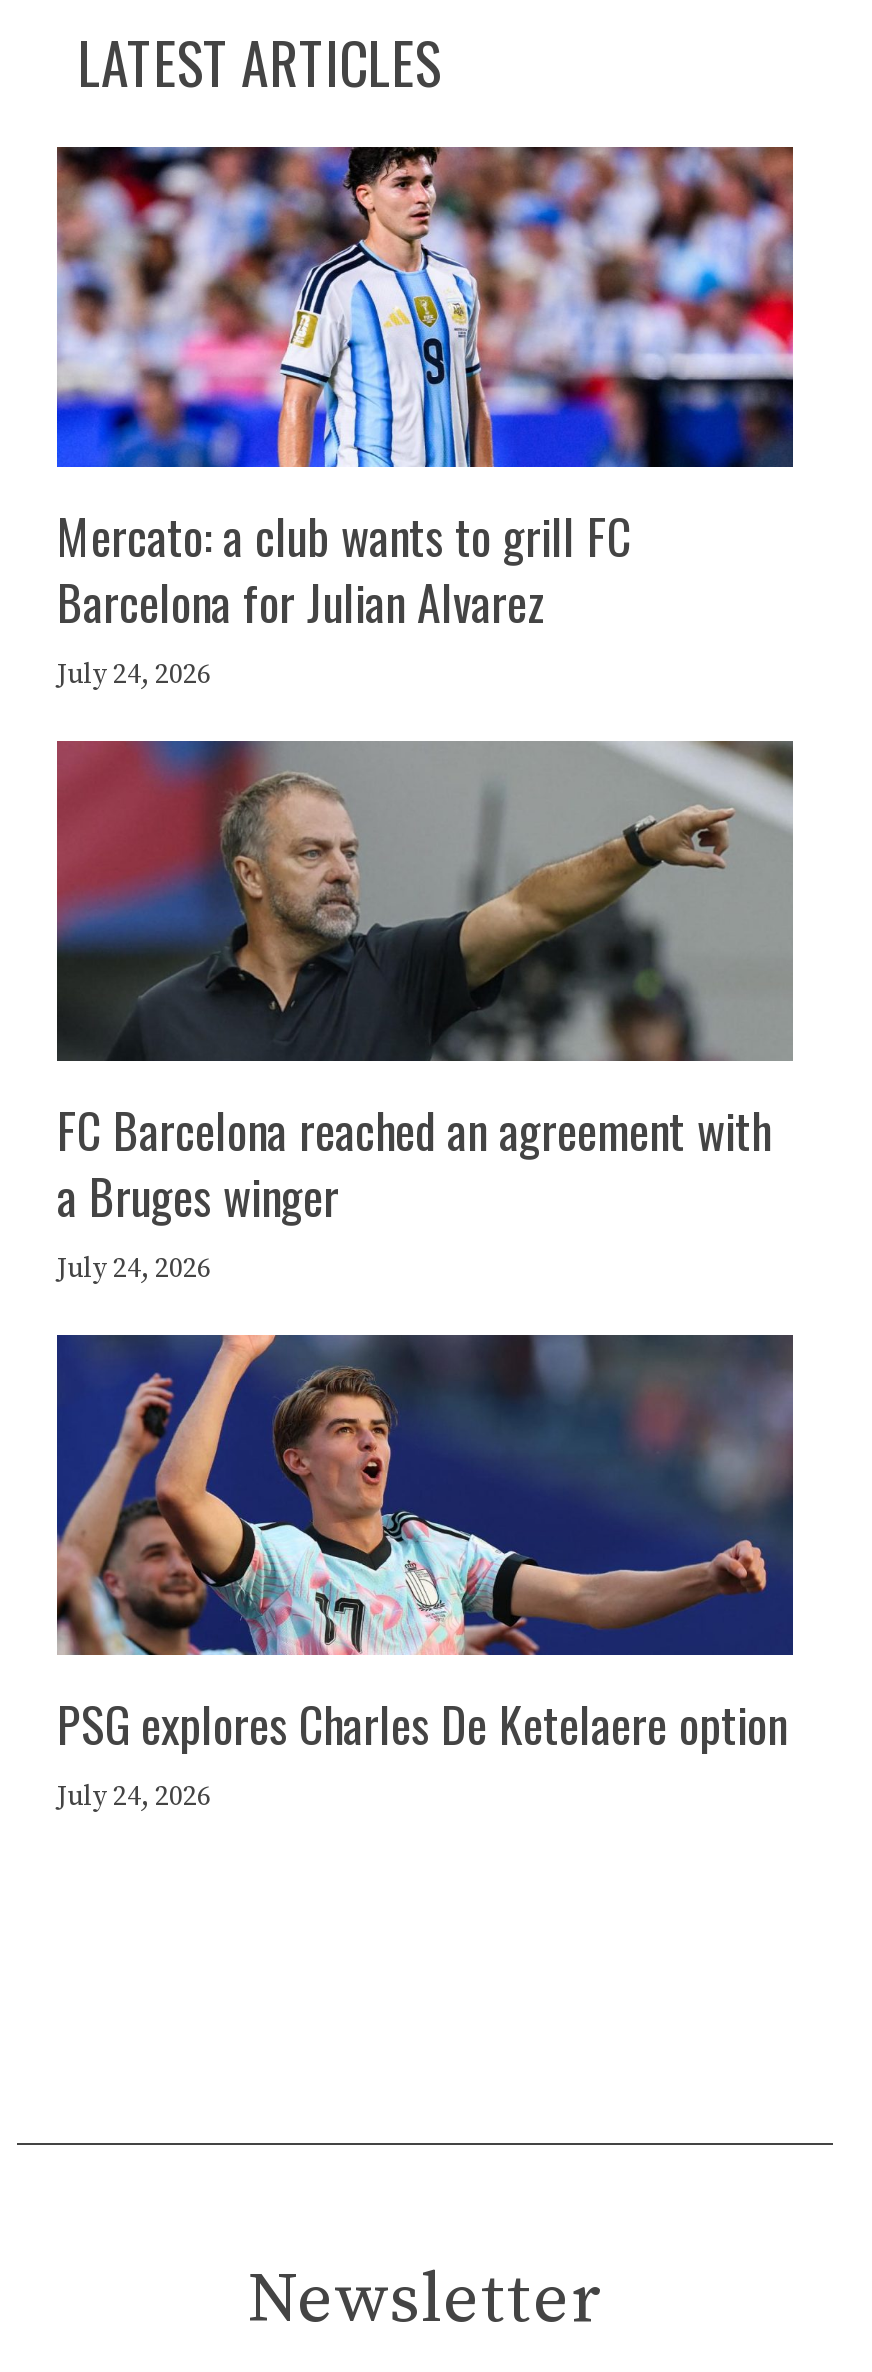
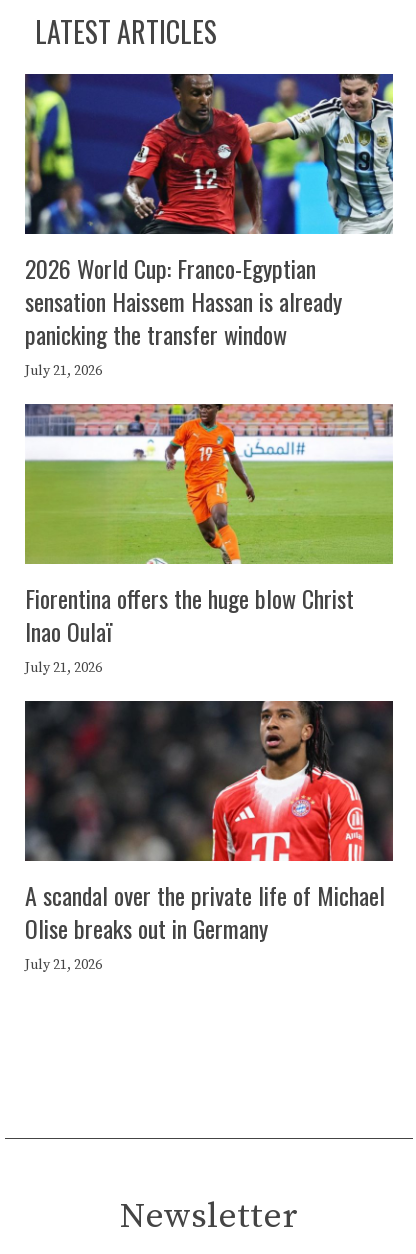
[57,145,795,694] [image] | Mercato: a club wants to grill FC | Barcelona for Julian Alvarez | July 24, 2026 -> [25,73,394,380] [image] | 2026 World Cup: Franco-Egyptian | sensation Haissem Hassan is already | panicking the transfer window | July 21, 2026
[55,739,795,1063] [image] -> [24,403,393,540] [image]
[57,1094,771,1288] FC Barcelona reached an agreement with | a Bruges winger | July 24, 2026 -> [25,580,354,677] Fiorentina offers the huge blow Christ | Inao Oulaï | July 21, 2026
[57,1333,793,1607] [image] -> [25,700,394,837] [image]
[57,1688,787,1816] PSG explores Charles De Ketelaere option | July 24, 2026 -> [25,877,385,974] A scandal over the private life of Michael | Olise breaks out in Germany | July 21, 2026

